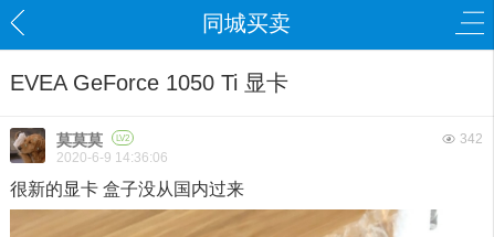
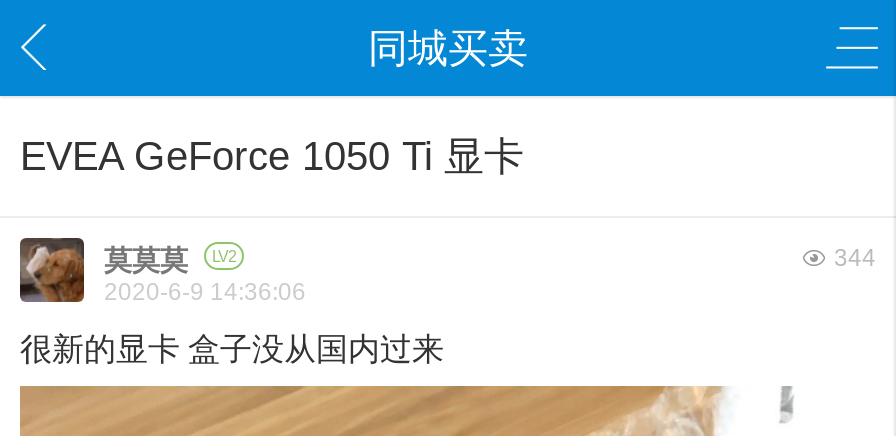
[460,131,483,147] 342 -> [834,244,876,272] 344

